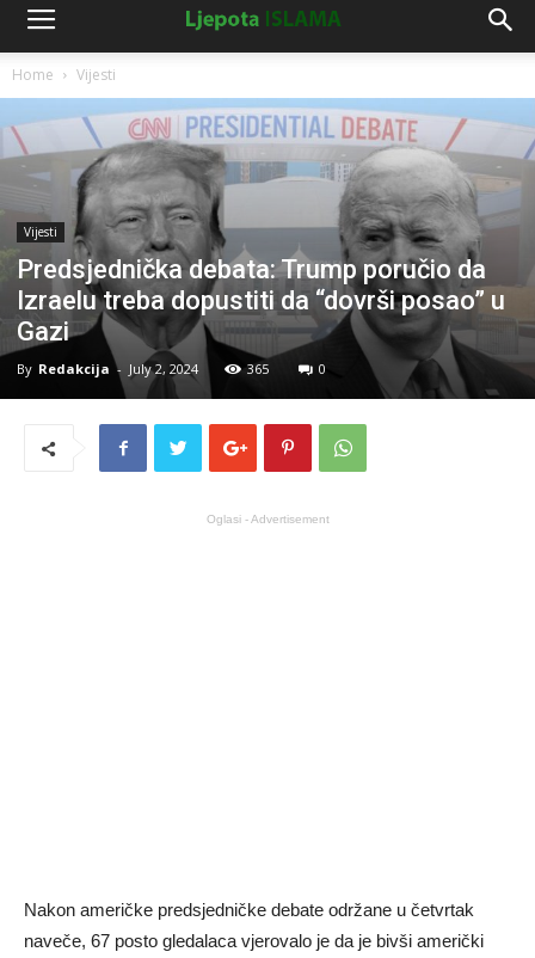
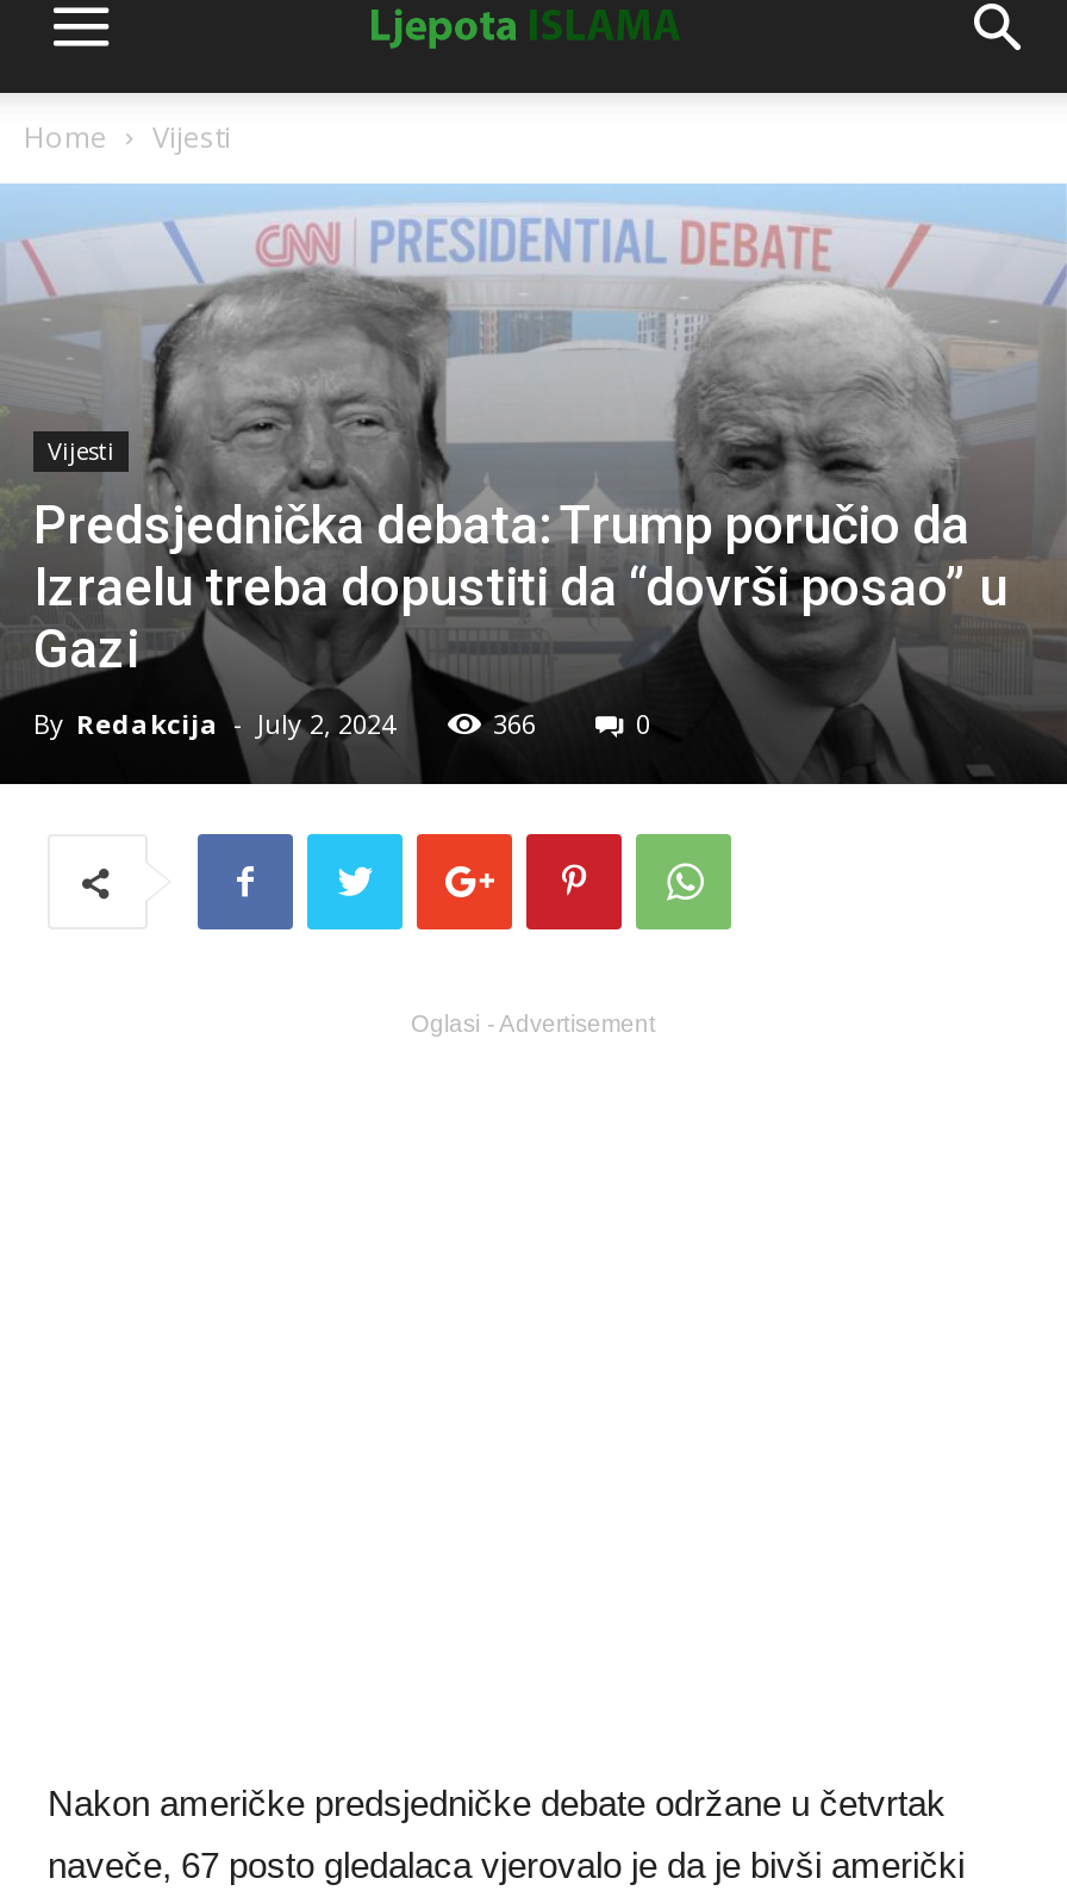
[247,360,269,378] 365 -> [493,705,536,741] 366

